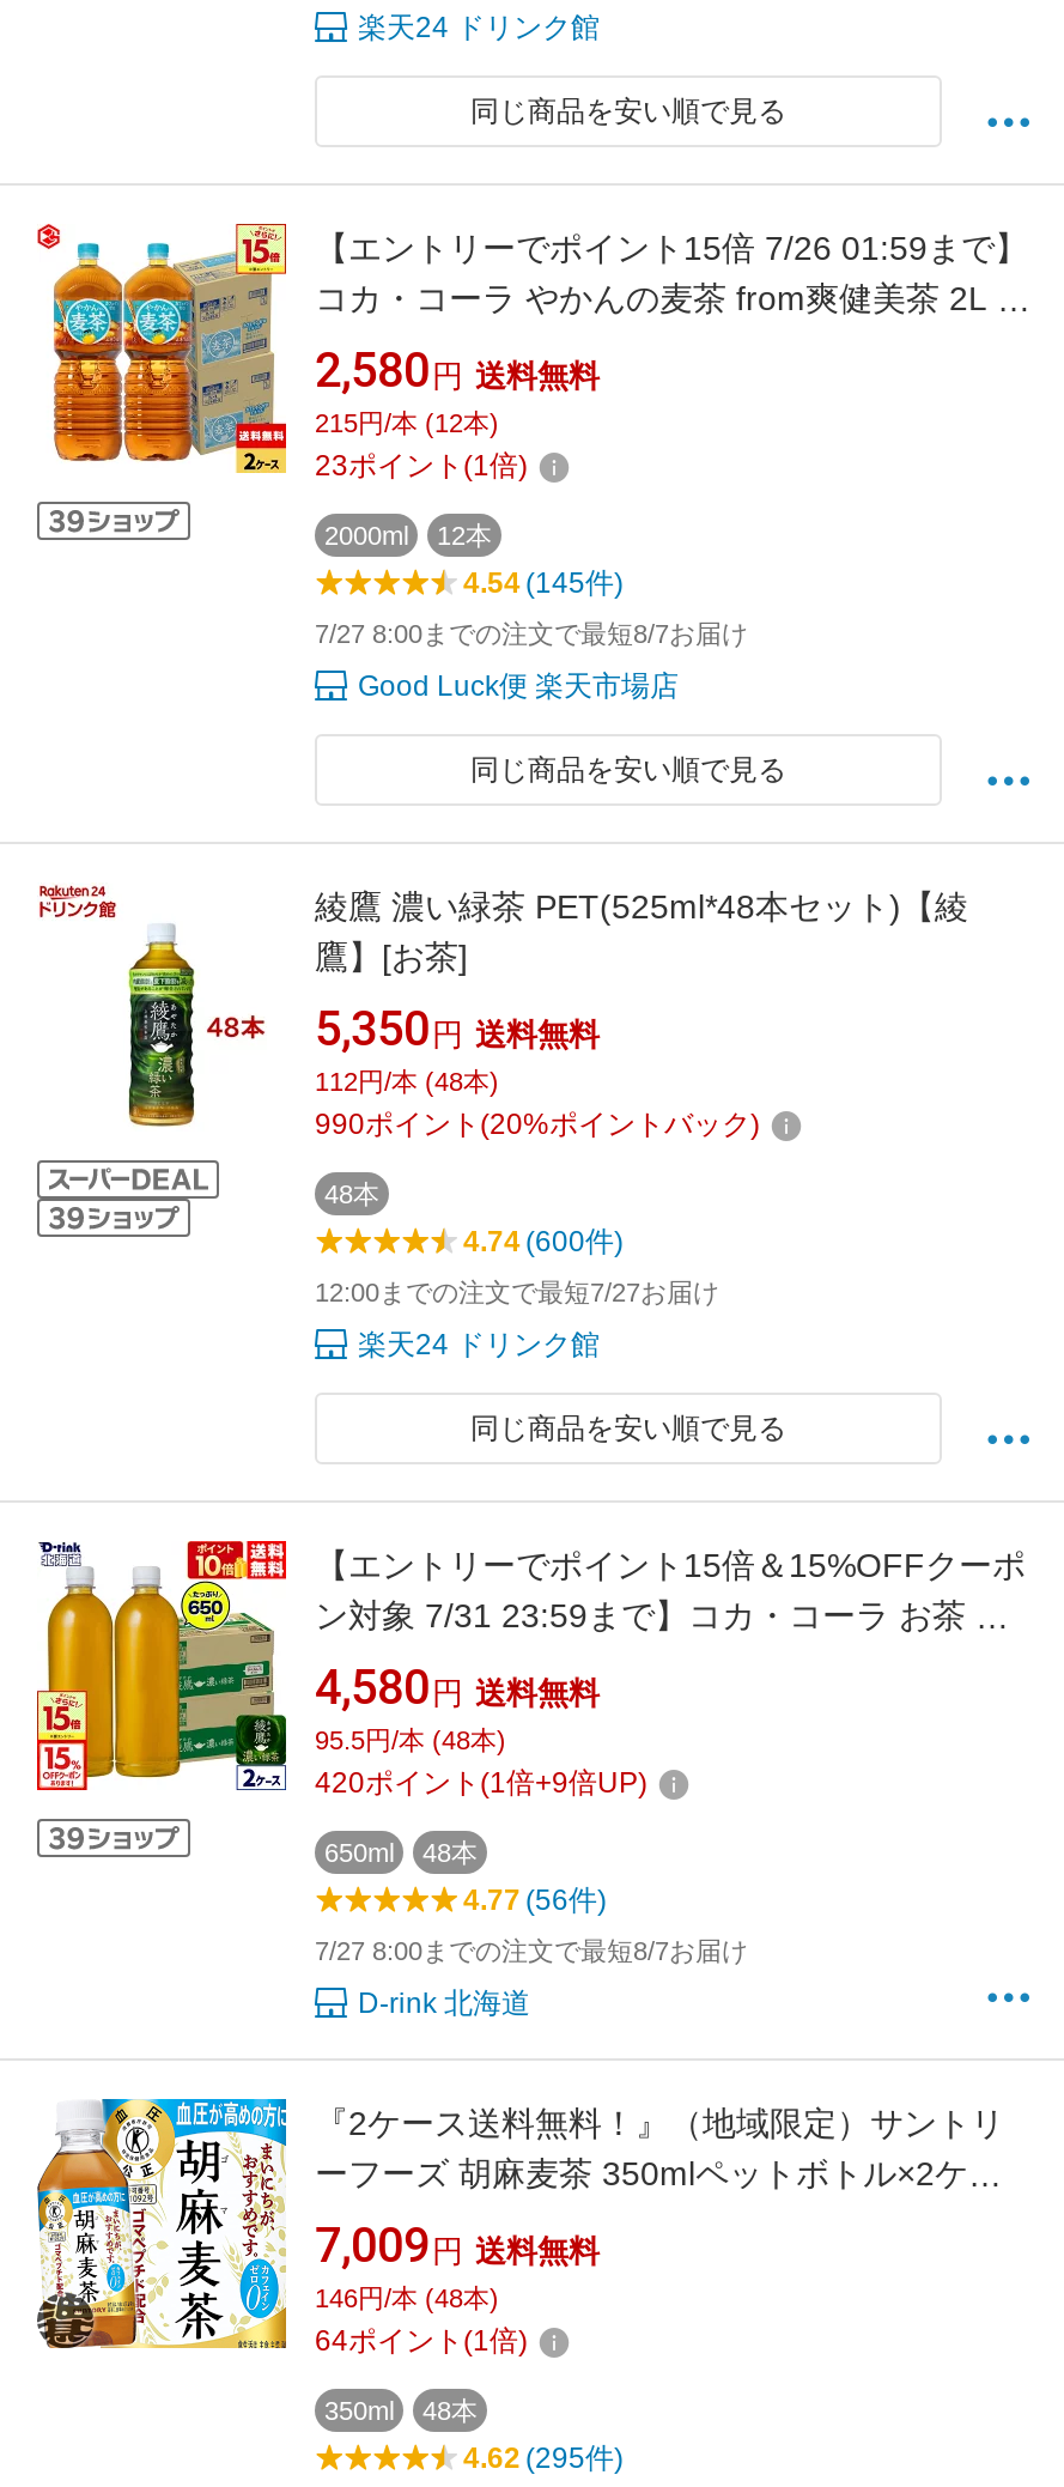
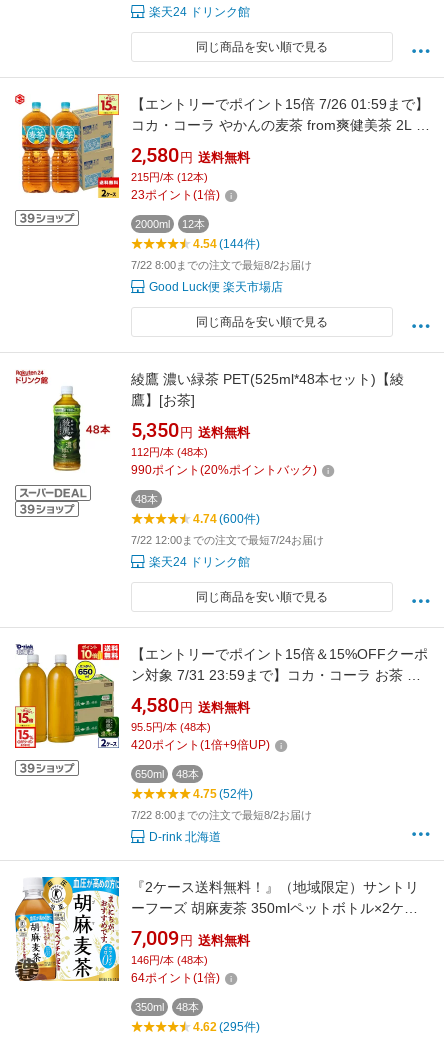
[463,568,624,601] 4.54 (145件) -> [193,237,260,251] 4.54 (144件)
[315,620,748,649] 7/27 8:00までの注文で最短8/7お届け -> [131,259,312,271] 7/22 8:00までの注文で最短8/2お届け
[315,1279,719,1308] 12:00までの注文で最短7/27お届け -> [131,534,324,546] 7/22 12:00までの注文で最短7/24お届け
[463,1885,607,1918] 4.77 (56件) -> [193,787,253,801] 4.75 (52件)
[315,1937,748,1966] 7/27 8:00までの注文で最短8/7お届け -> [131,809,312,821] 7/22 8:00までの注文で最短8/2お届け

